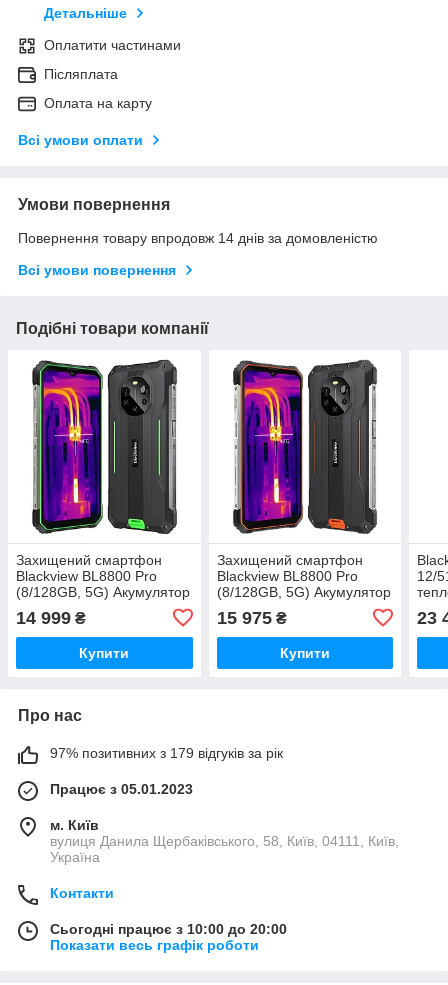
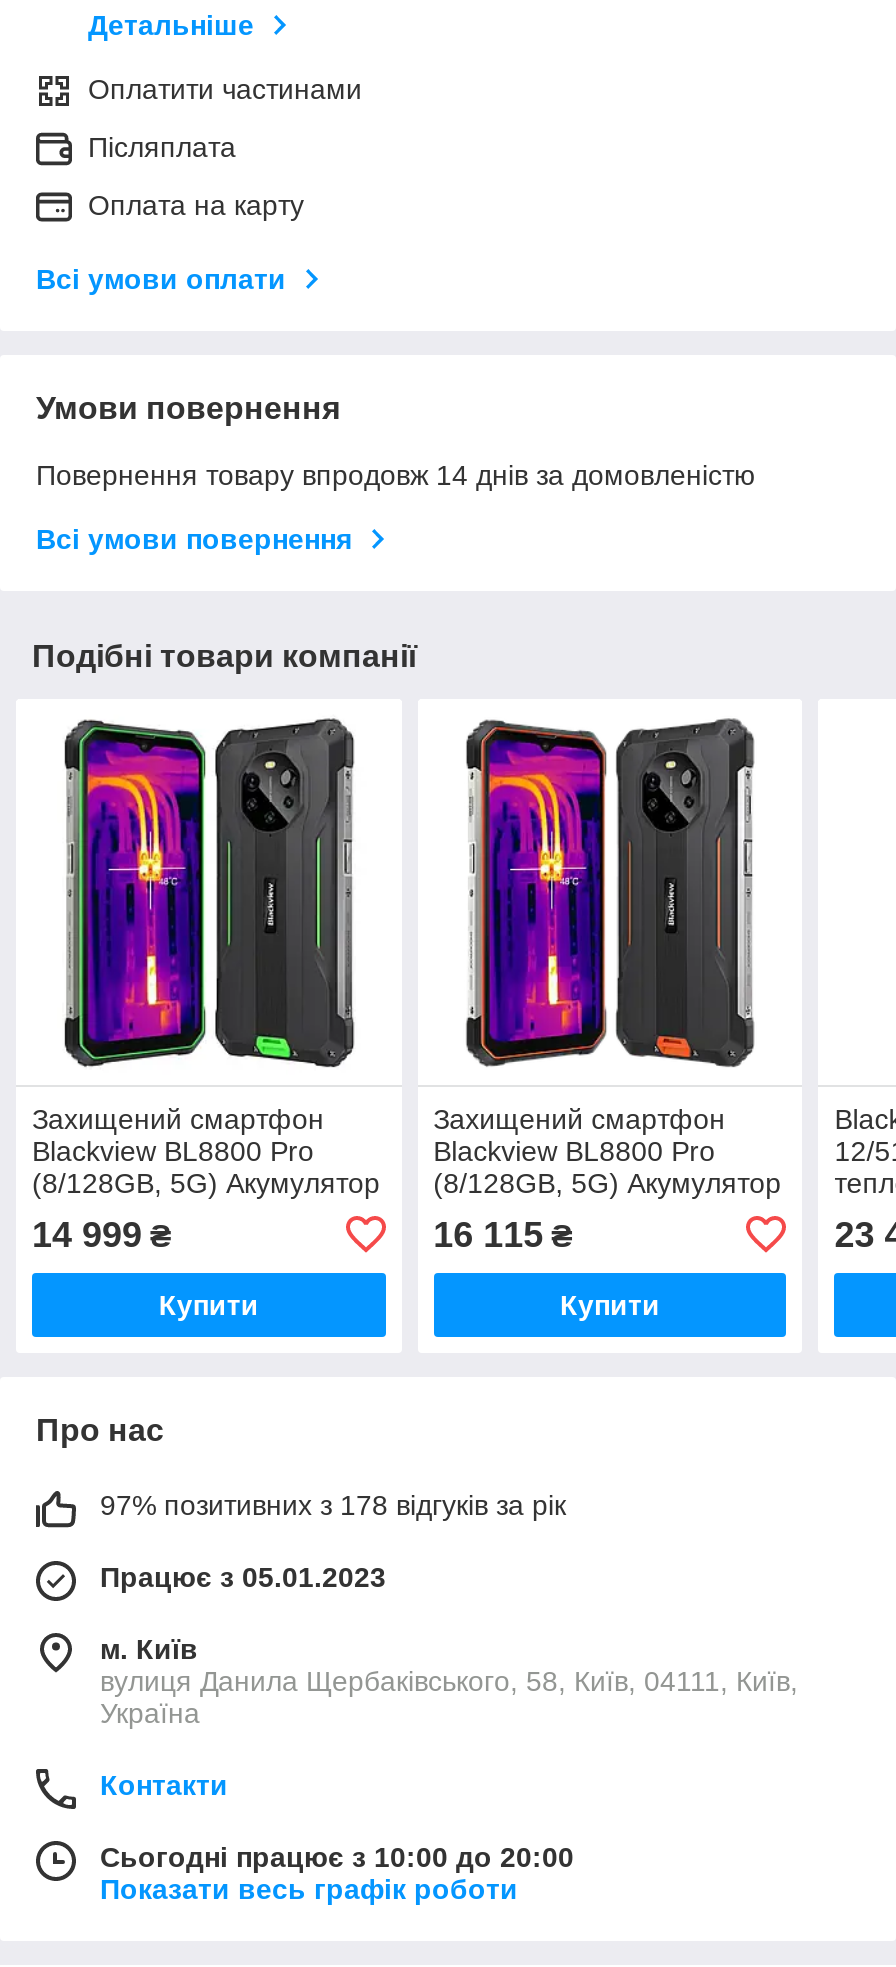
[217,608,287,628] 15 975 ₴ -> [433,1214,573,1254] 16 115 ₴
[50,745,283,761] 97% позитивних з 179 відгуків за рік -> [100,1488,566,1520] 97% позитивних з 178 відгуків за рік

